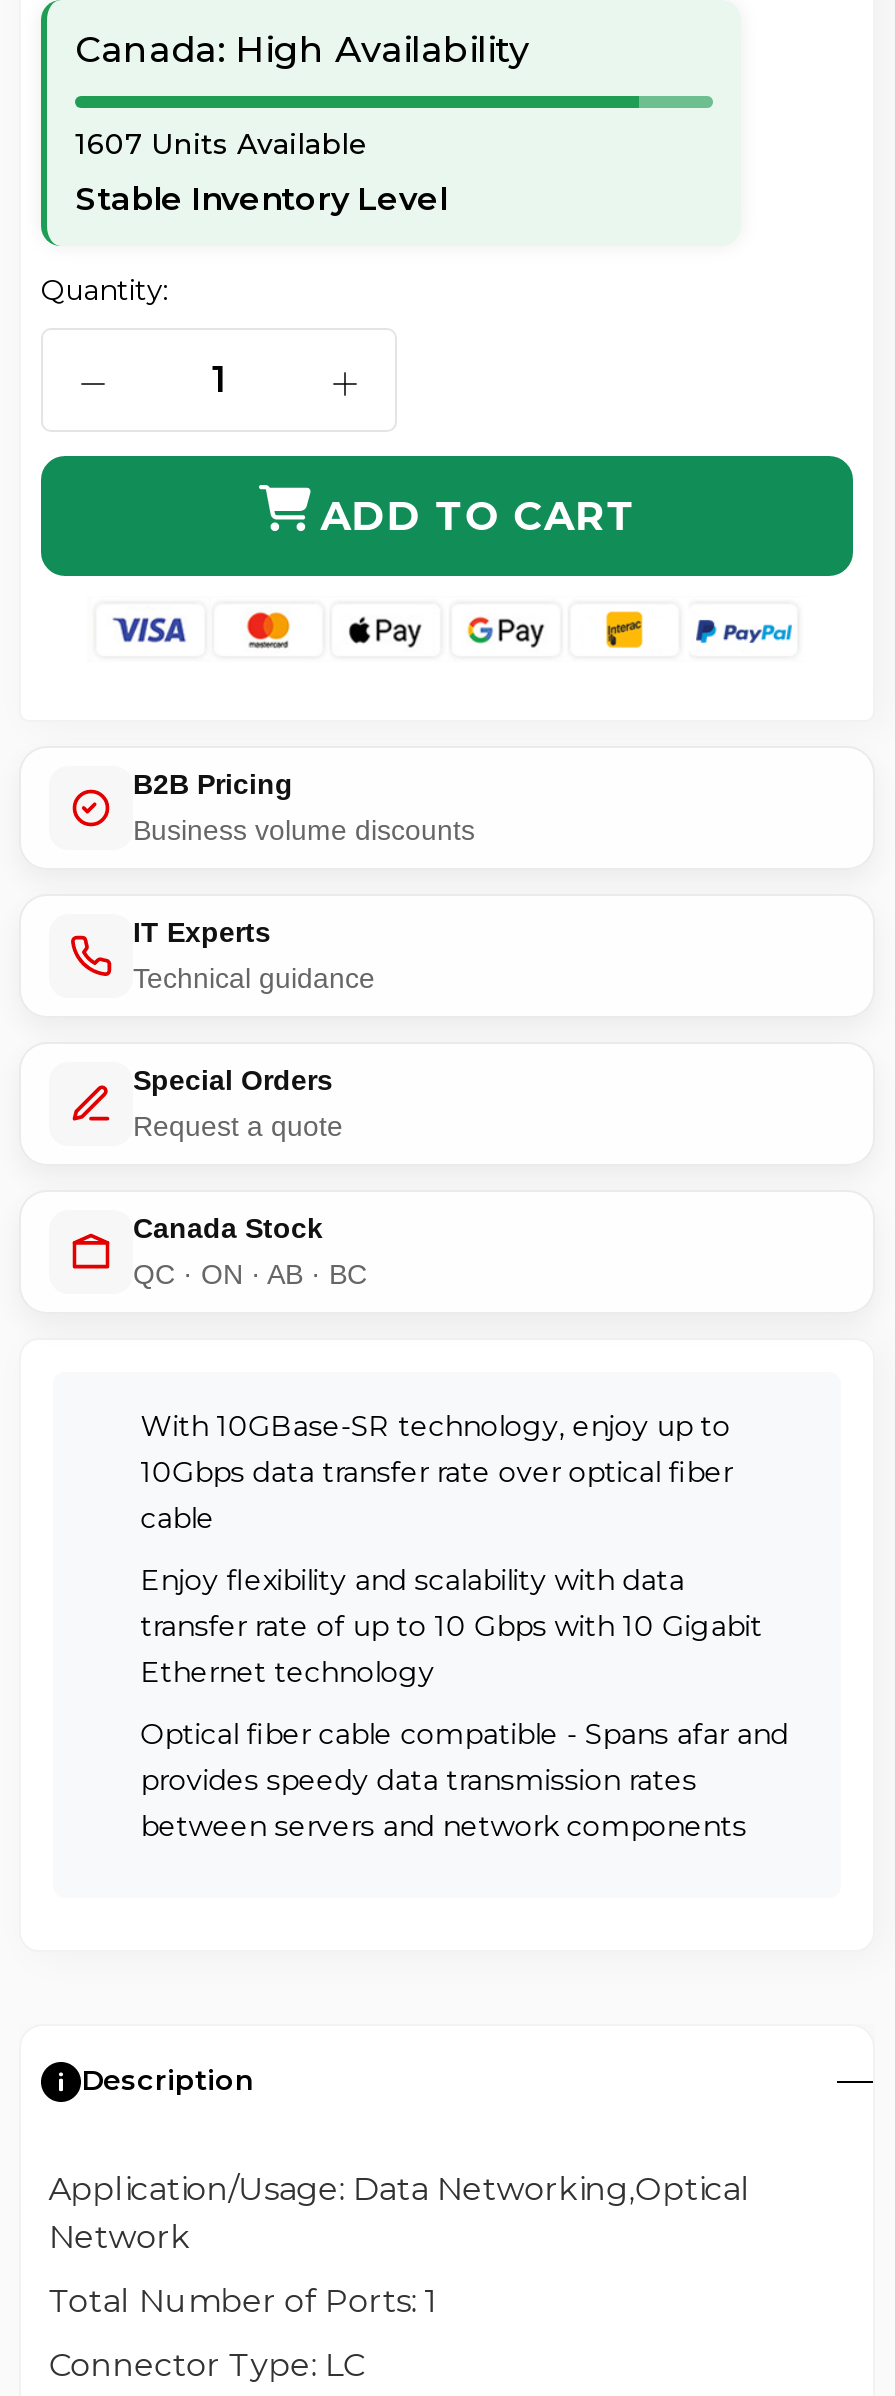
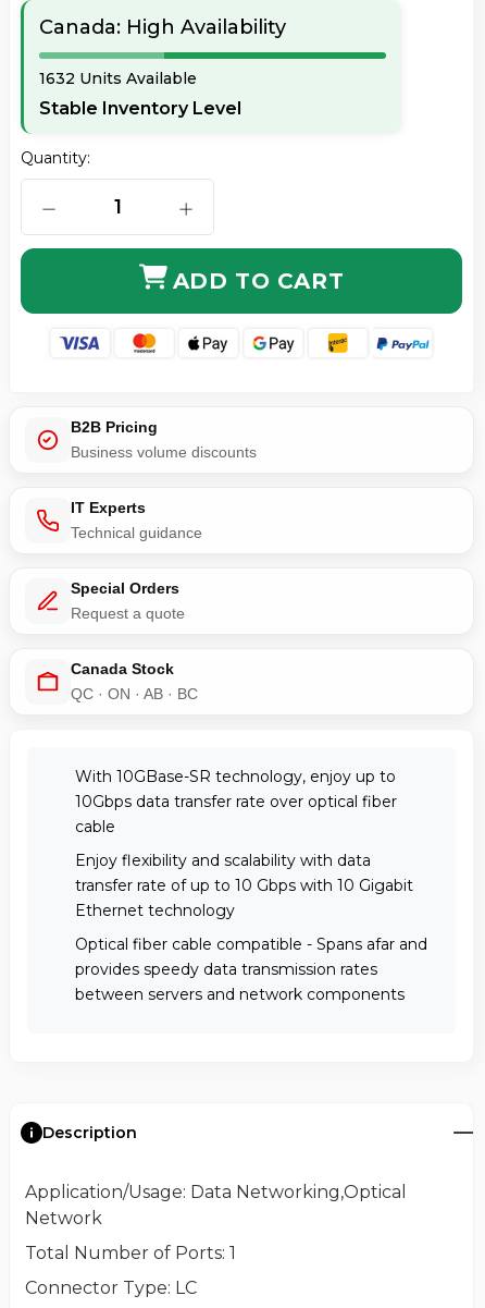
[75,126,367,162] 1607 Units Available -> [39,69,197,88] 1632 Units Available

